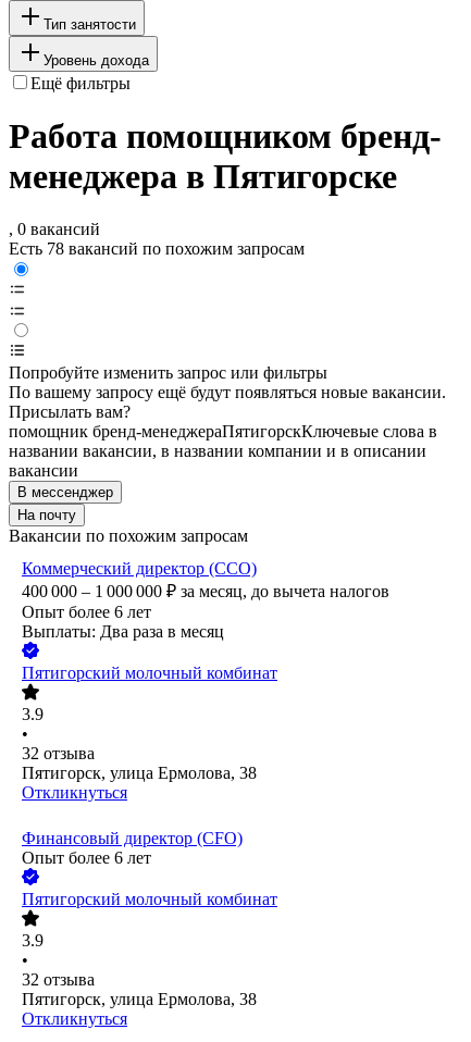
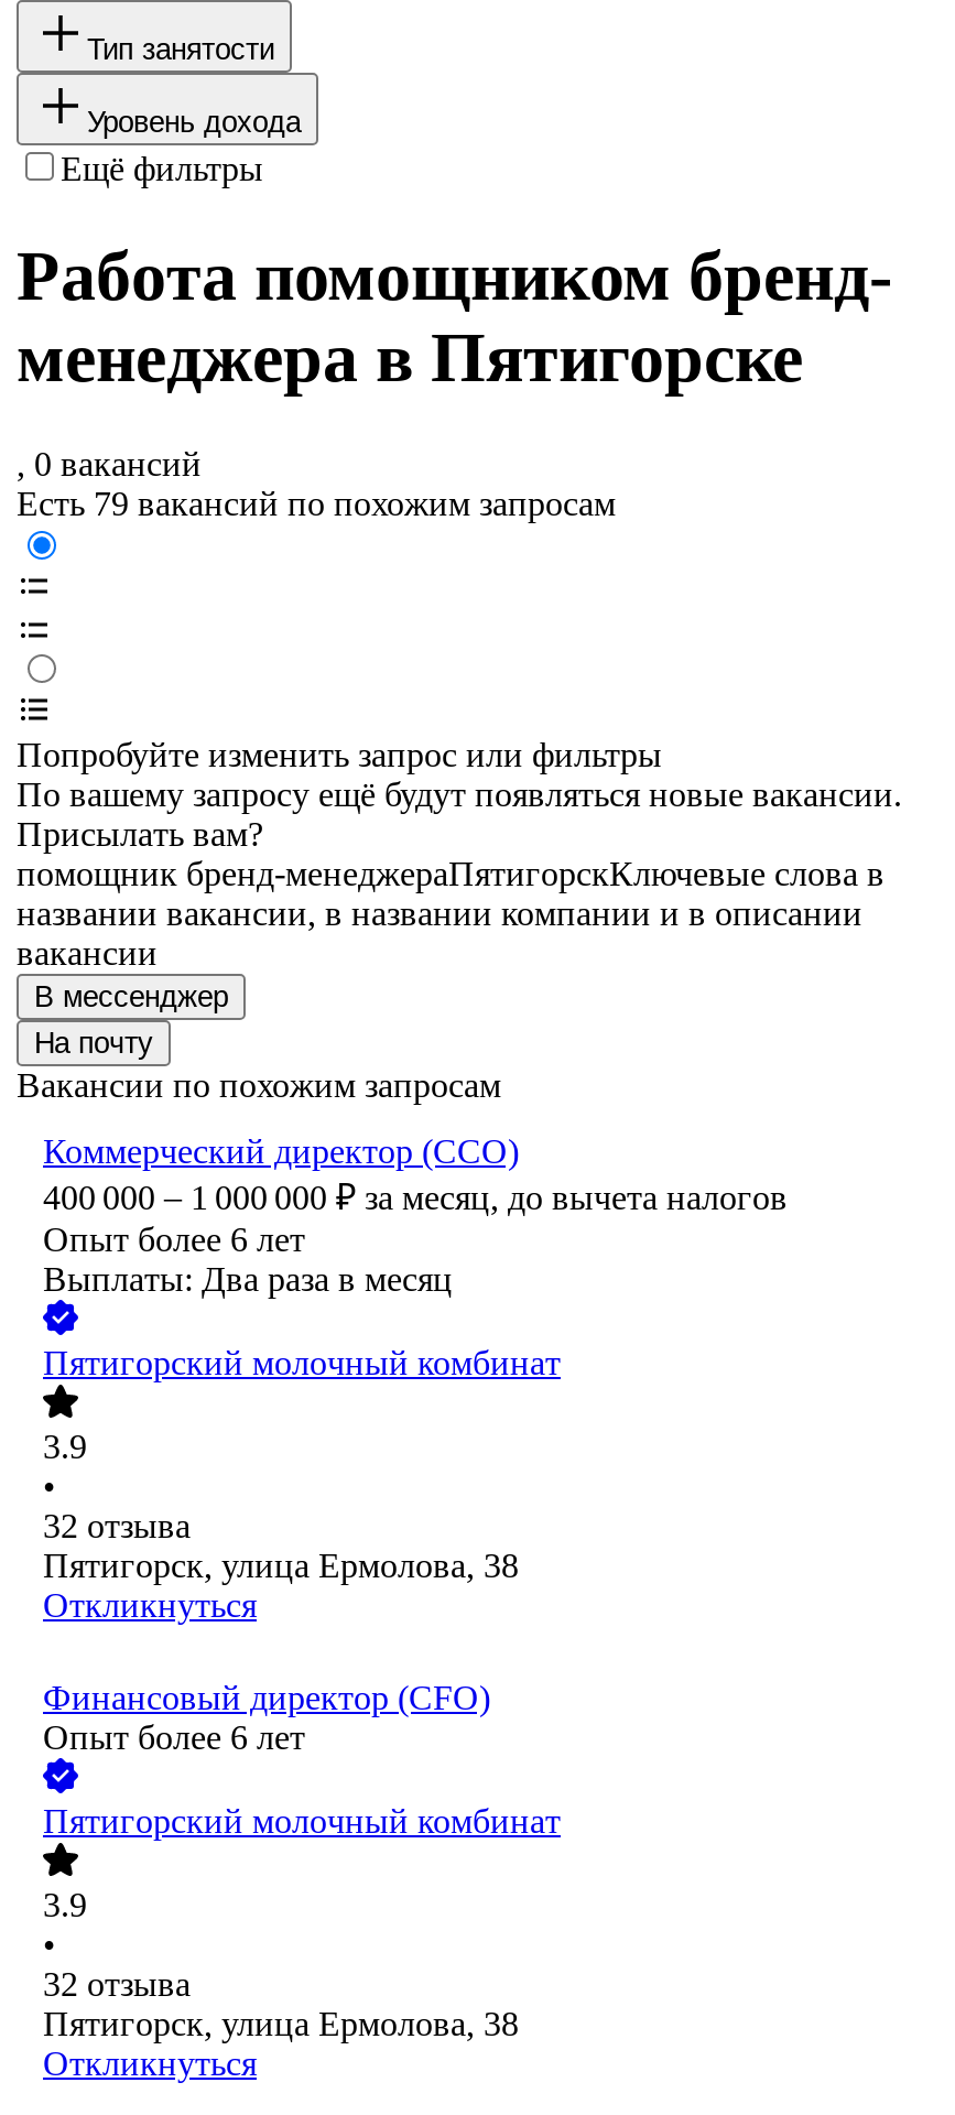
[9,240,305,258] Есть 78 вакансий по похожим запросам -> [17,486,616,523] Есть 79 вакансий по похожим запросам

